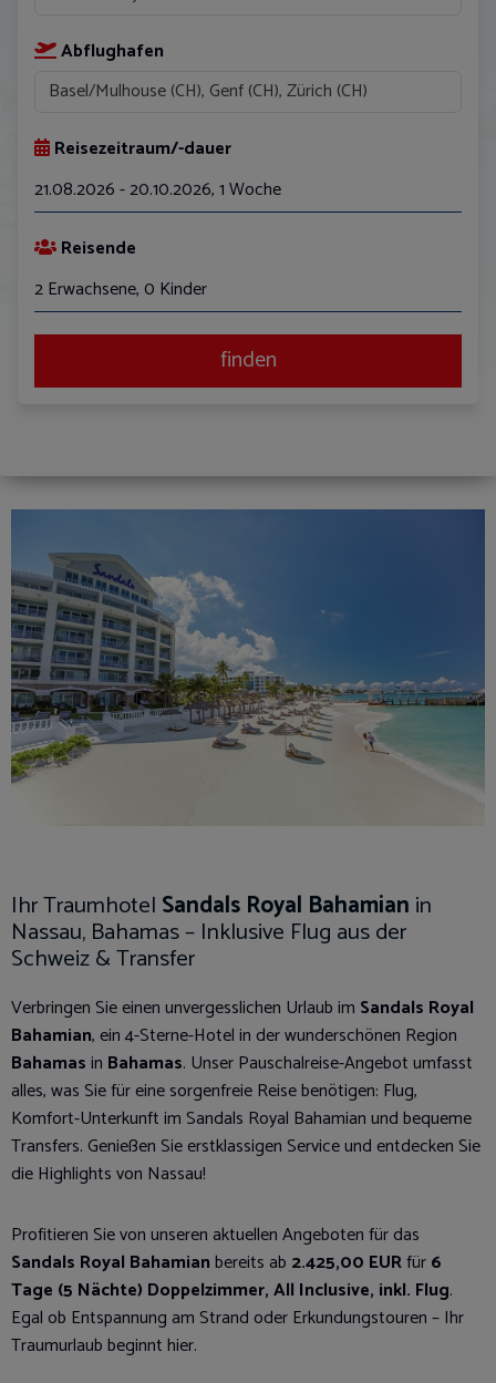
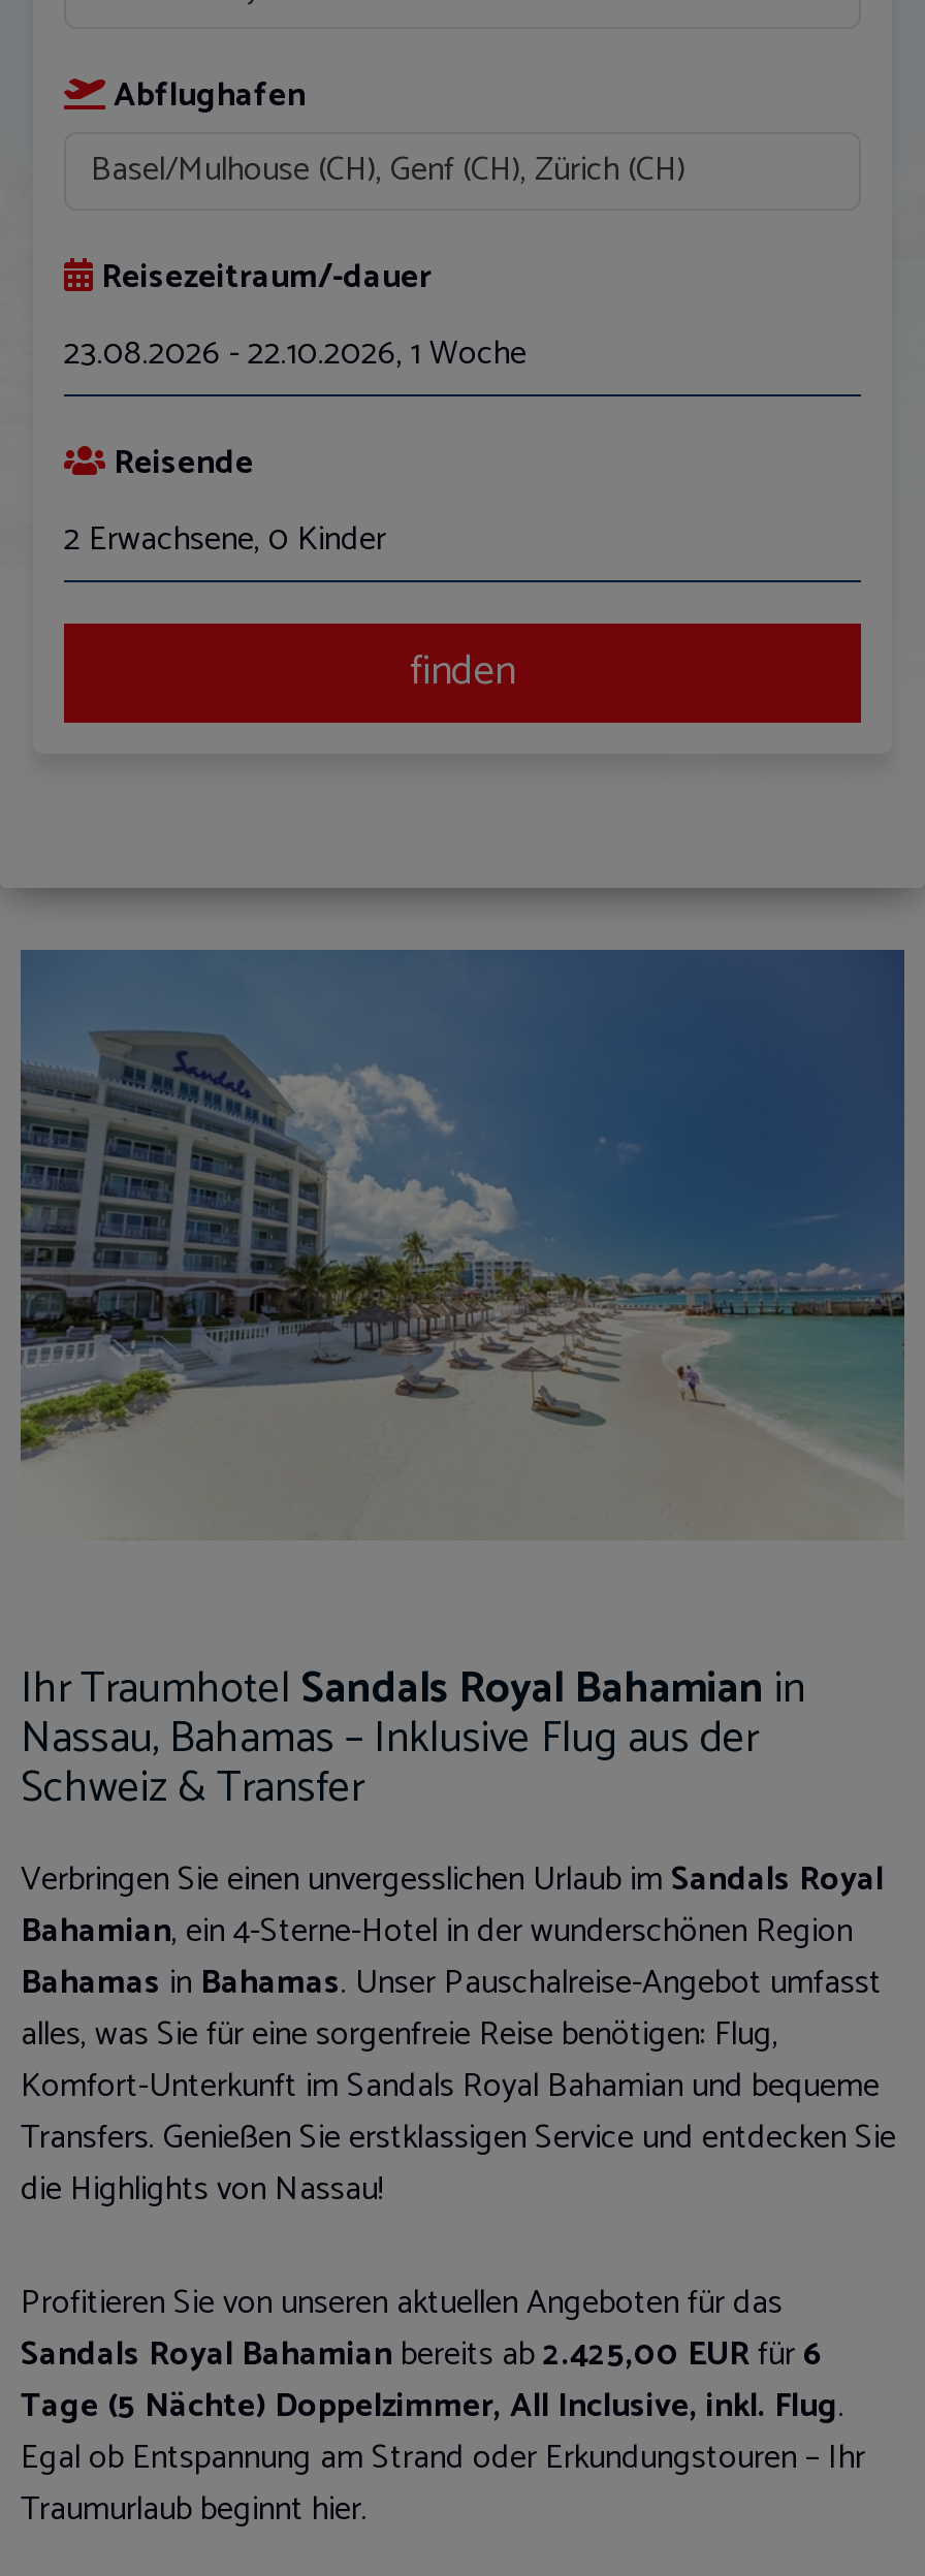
[34,175,281,204] 21.08.2026 - 20.10.2026, 1 Woche -> [64,325,527,381] 23.08.2026 - 22.10.2026, 1 Woche

